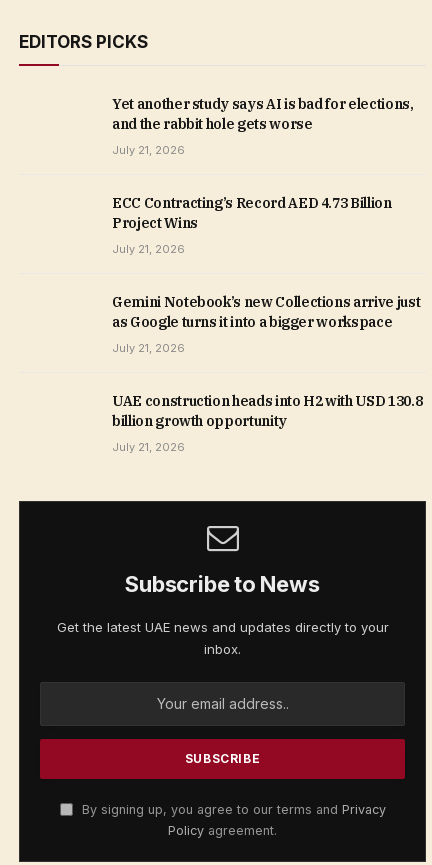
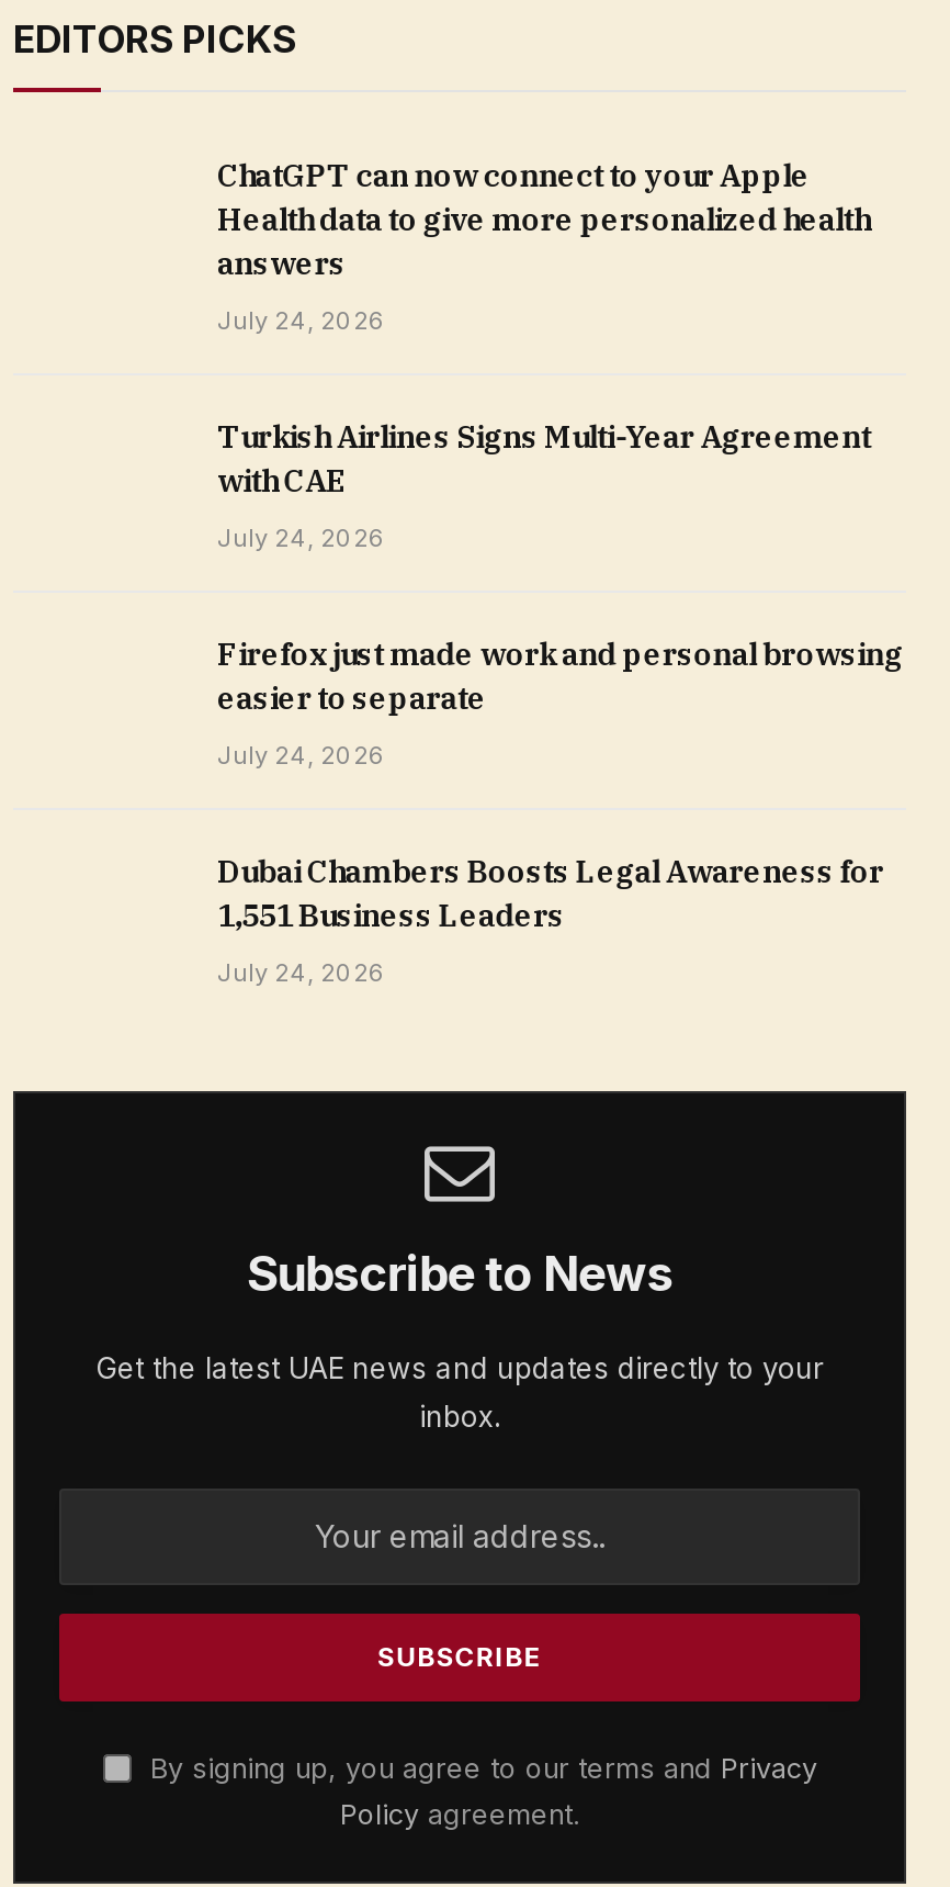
[112,95,414,133] Yet another study says AI is bad for elections, | and the rabbit hole gets worse -> [217,155,870,282] ChatGPT can now connect to your Apple | Health data to give more personalized health | answers
[112,143,185,157] July 21, 2026 -> [217,304,386,335] July 24, 2026
[112,194,392,232] ECC Contracting’s Record AED 4.73 Billion | Project Wins -> [217,416,871,500] Turkish Airlines Signs Multi-Year Agreement | with CAE
[112,242,185,256] July 21, 2026 -> [217,522,386,552] July 24, 2026
[112,293,420,331] Gemini Notebook’s new Collections arrive just | as Google turns it into a bigger workspace -> [217,634,903,717] Firefox just made work and personal browsing | easier to separate
[112,341,185,355] July 21, 2026 -> [217,739,386,770] July 24, 2026
[112,392,422,430] UAE construction heads into H2 with USD 130.8 | billion growth opportunity -> [217,851,884,934] Dubai Chambers Boosts Legal Awareness for | 1,551 Business Leaders
[112,440,185,454] July 21, 2026 -> [217,956,386,987] July 24, 2026

